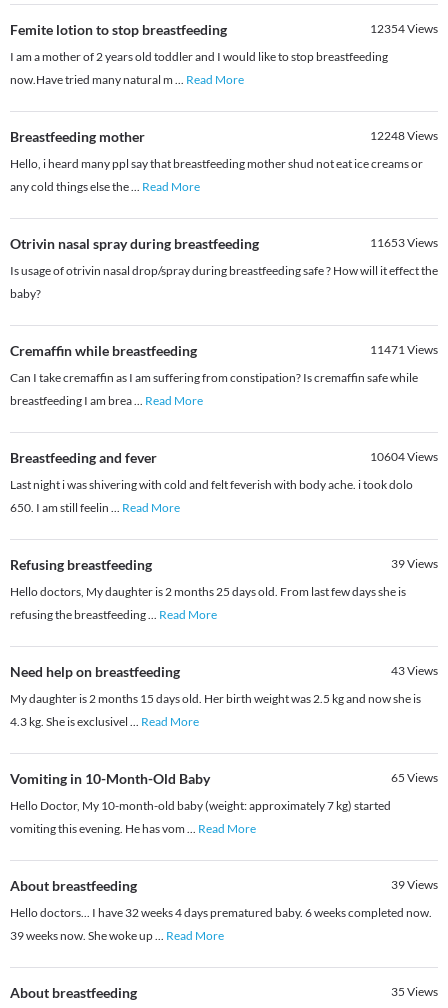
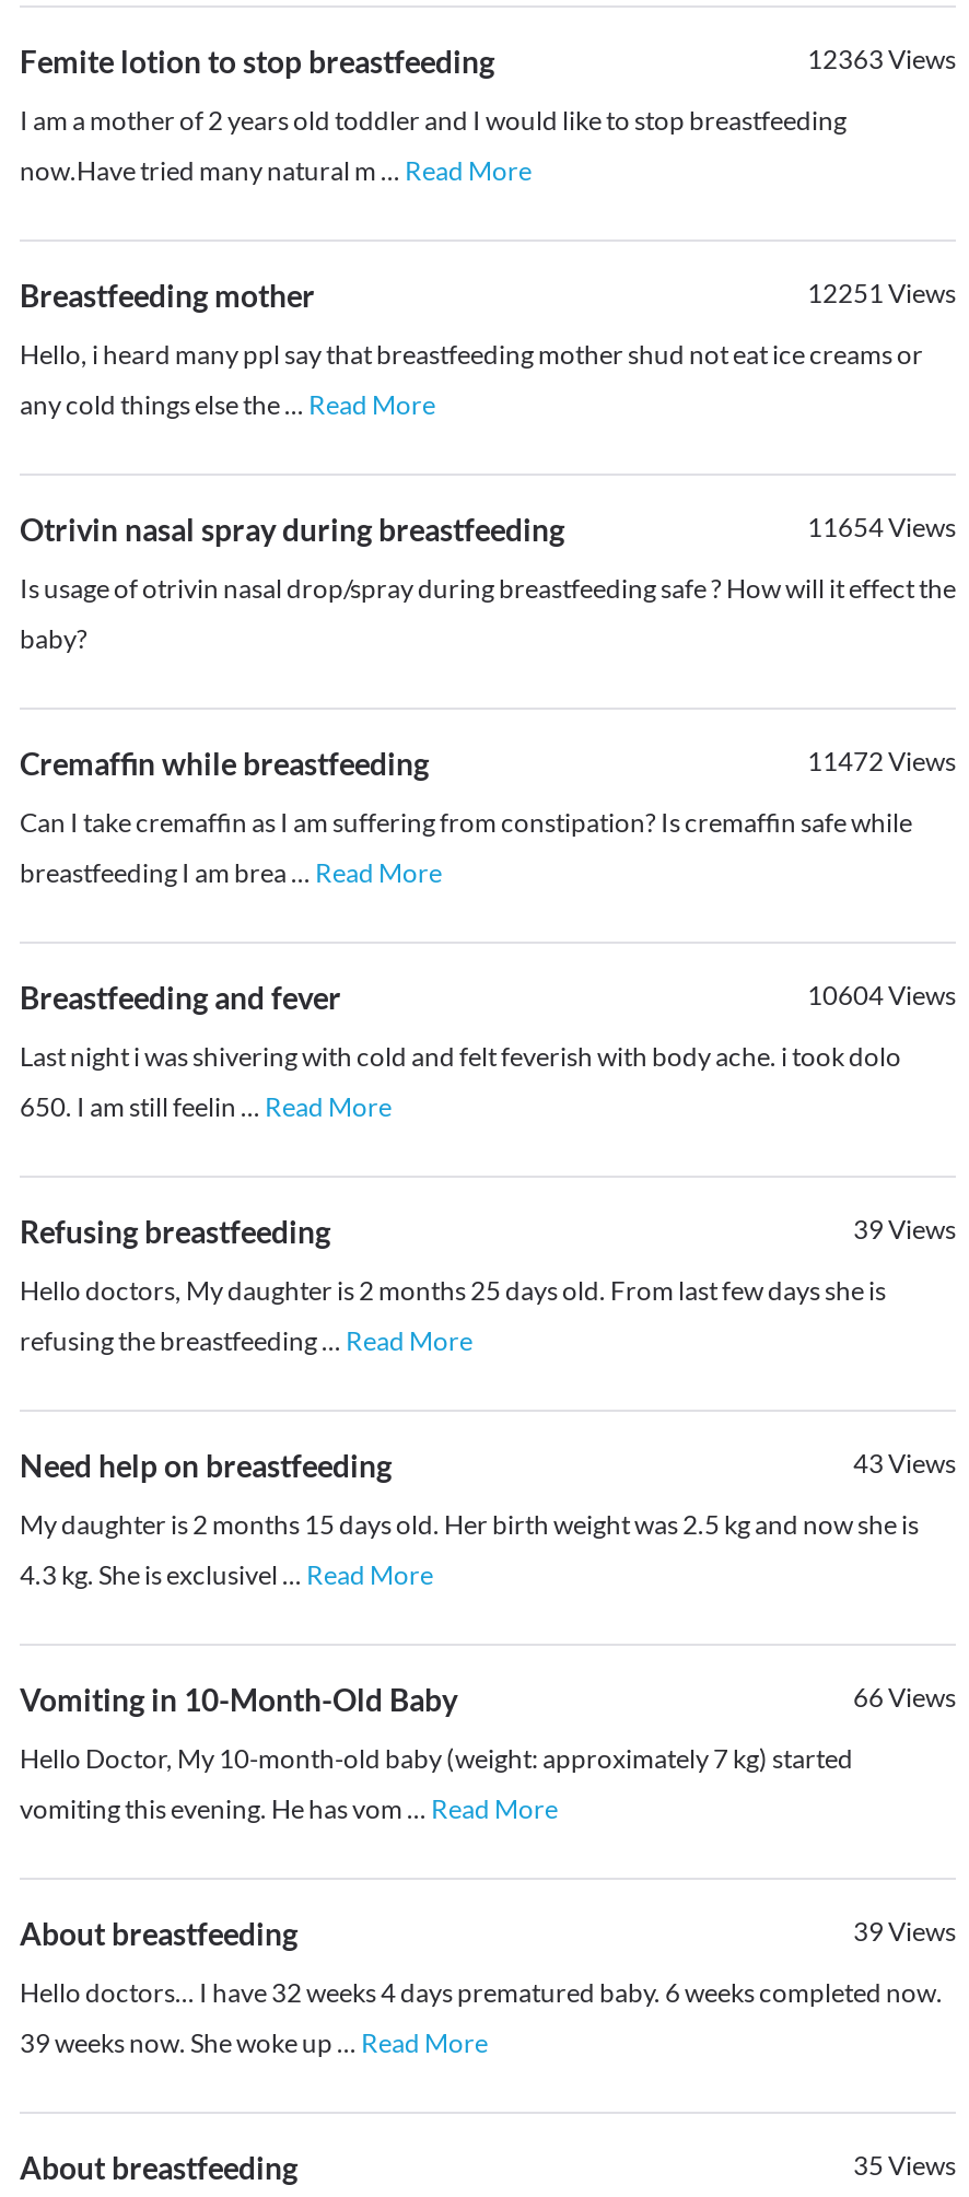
[370,21,438,36] 12354Views -> [807,43,956,76] 12363Views
[370,128,438,143] 12248Views -> [807,277,956,310] 12251Views
[370,235,438,250] 11653Views -> [807,511,956,544] 11654Views
[370,342,438,357] 11471Views -> [807,745,956,778] 11472Views
[391,770,438,785] 65Views -> [853,1681,956,1714] 66Views

